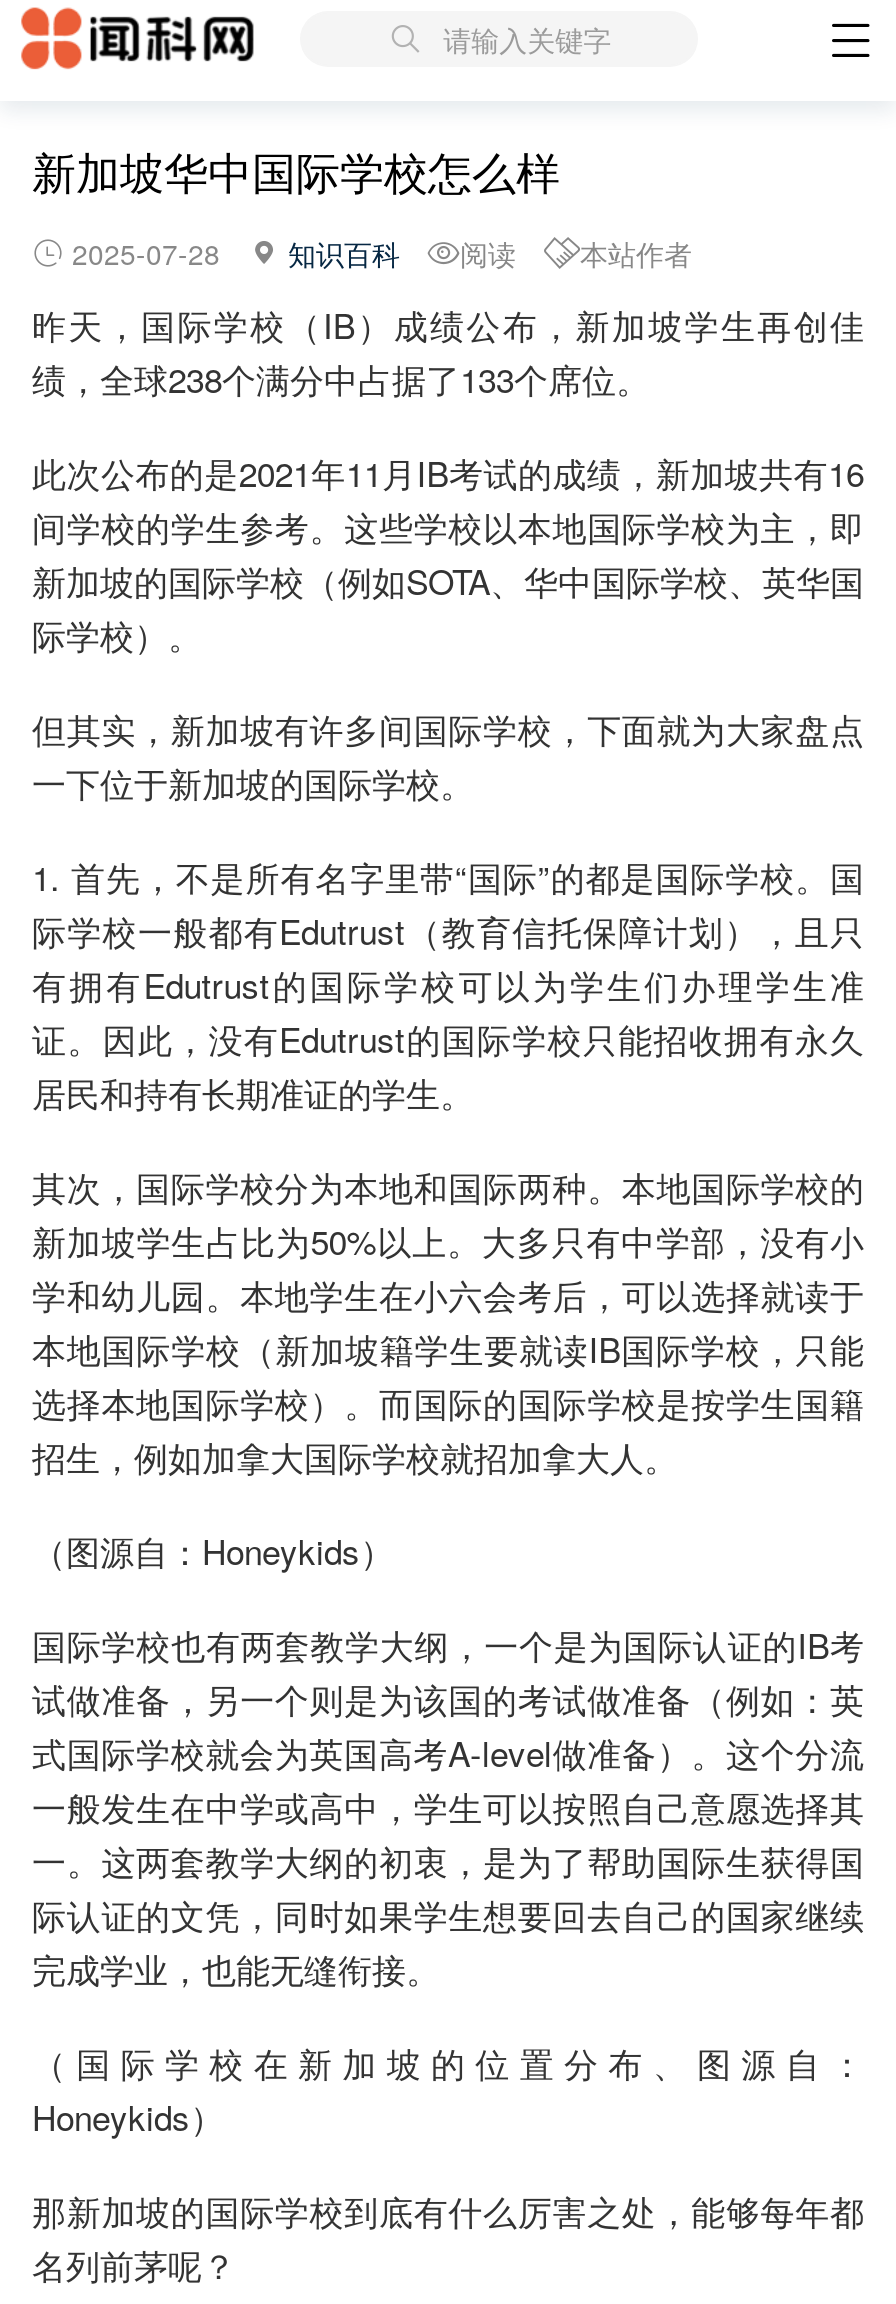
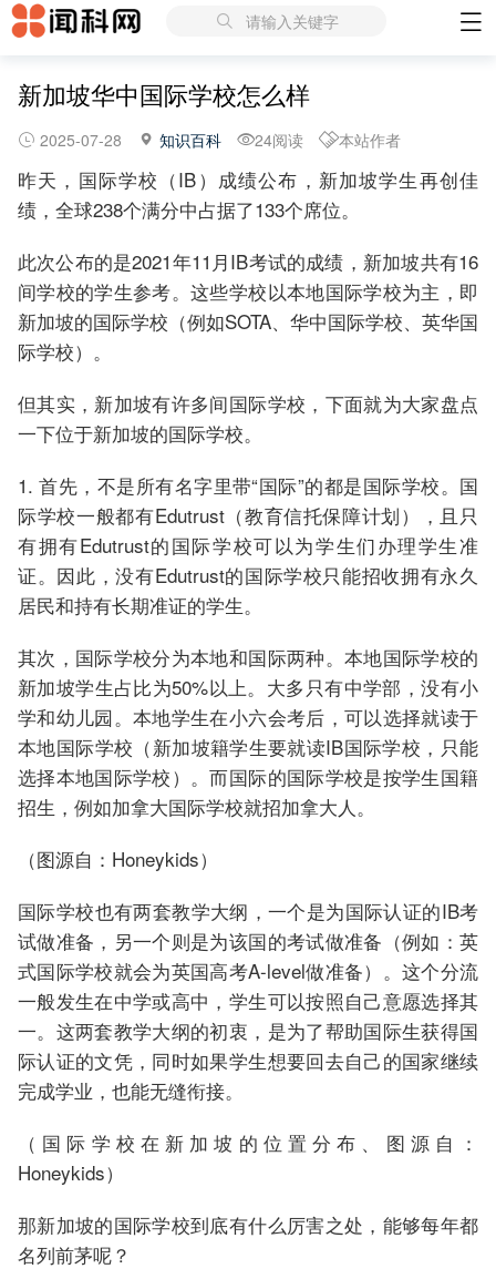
[460,233,516,273] 阅读 -> [255,129,303,151] 24阅读

